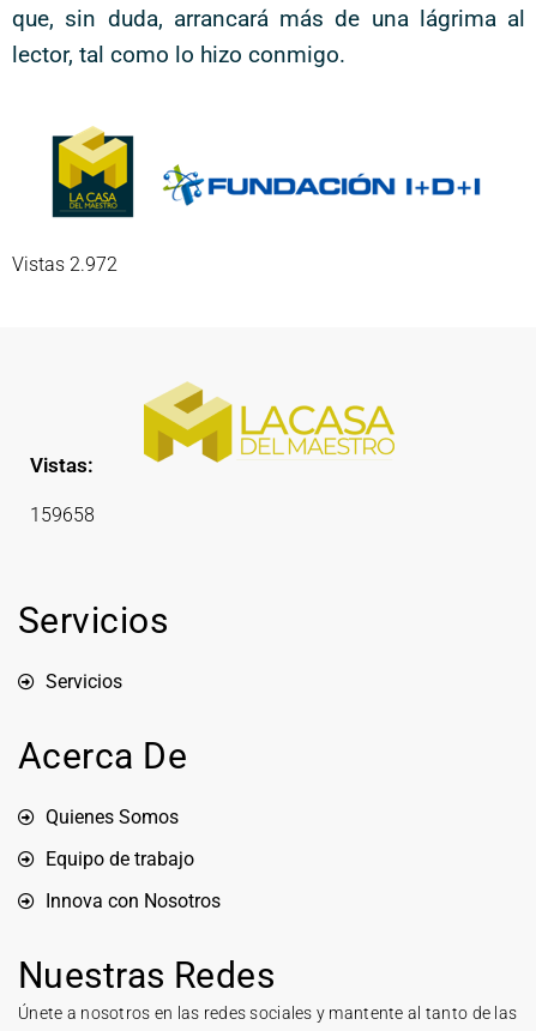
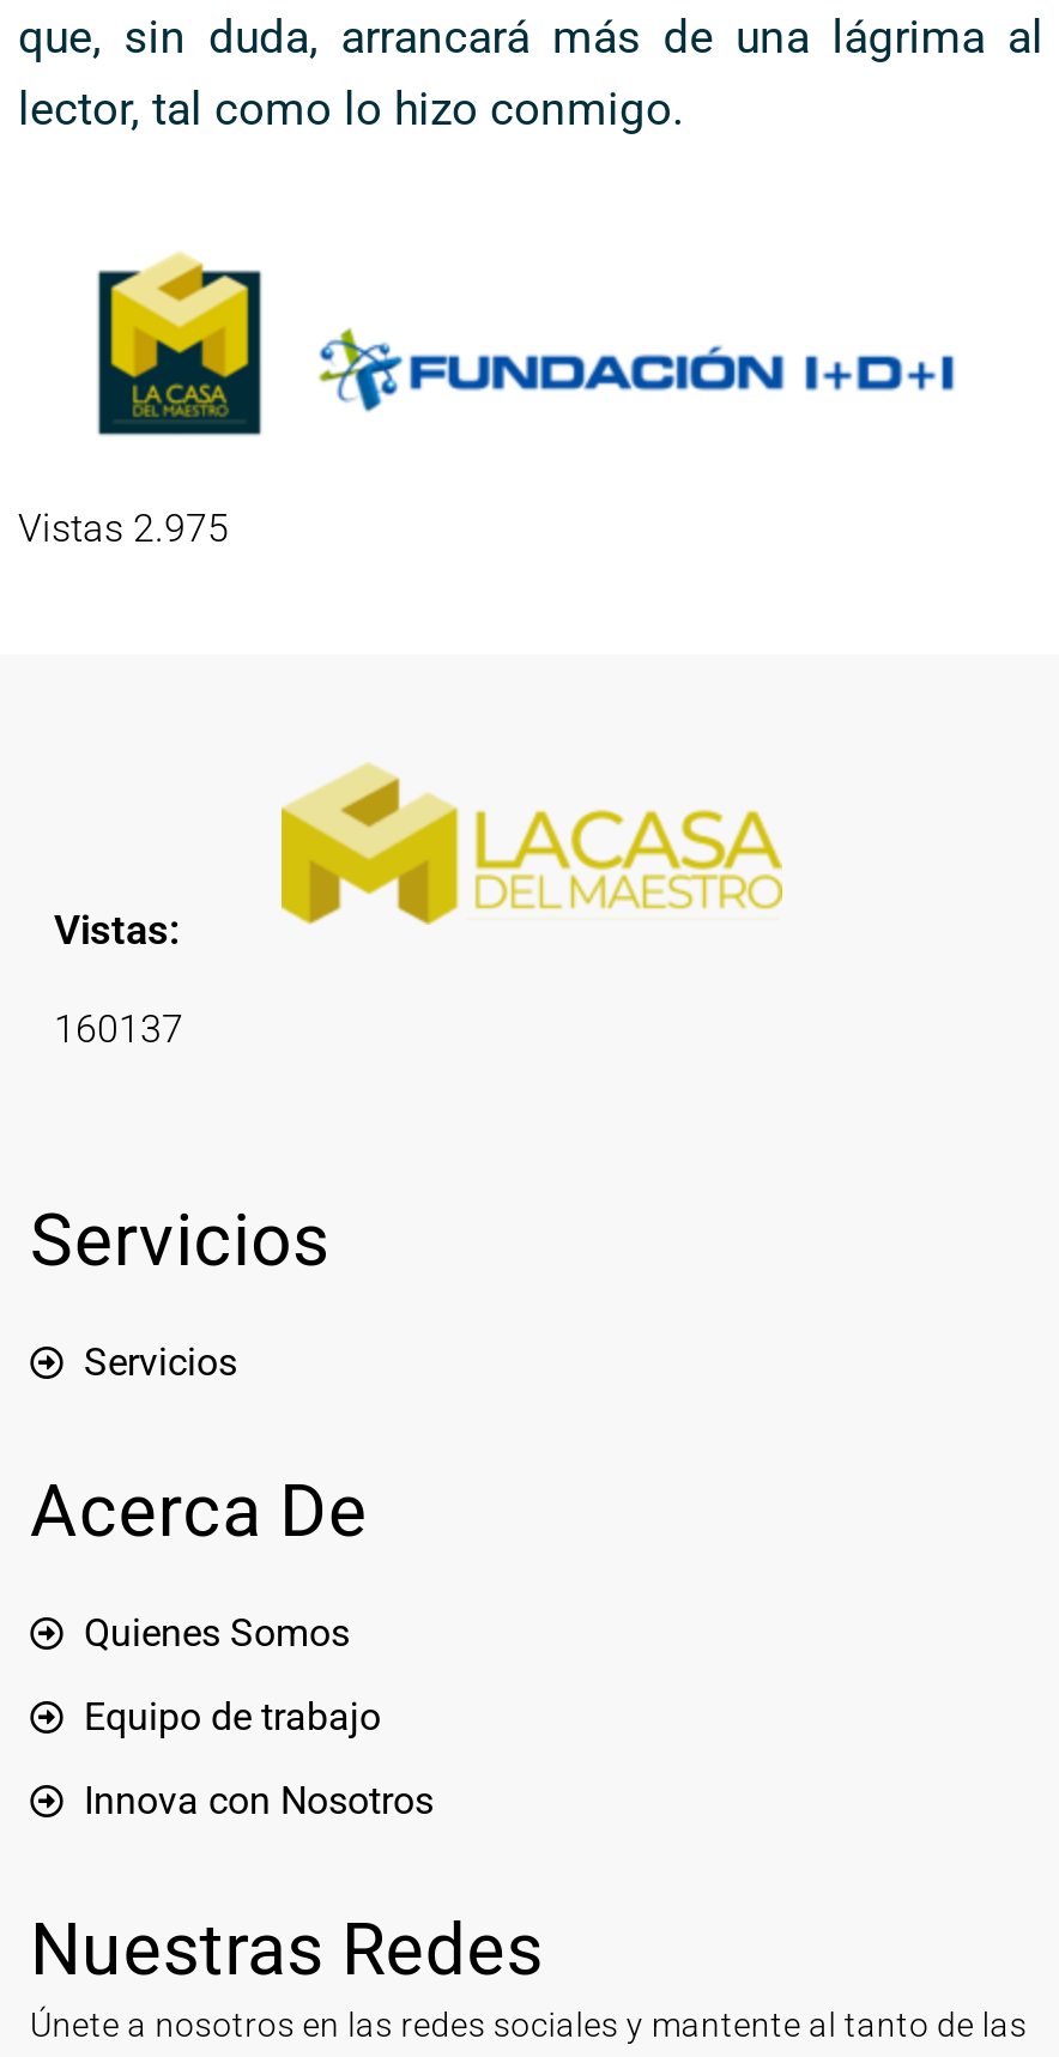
[12,253,118,276] Vistas 2.972 -> [18,506,229,551] Vistas 2.975
[30,504,95,526] 159658 -> [54,1006,183,1052] 160137

